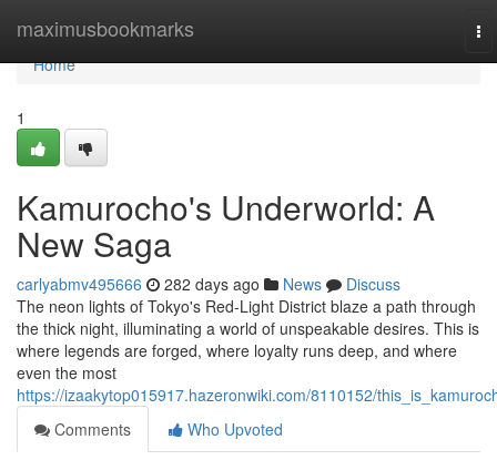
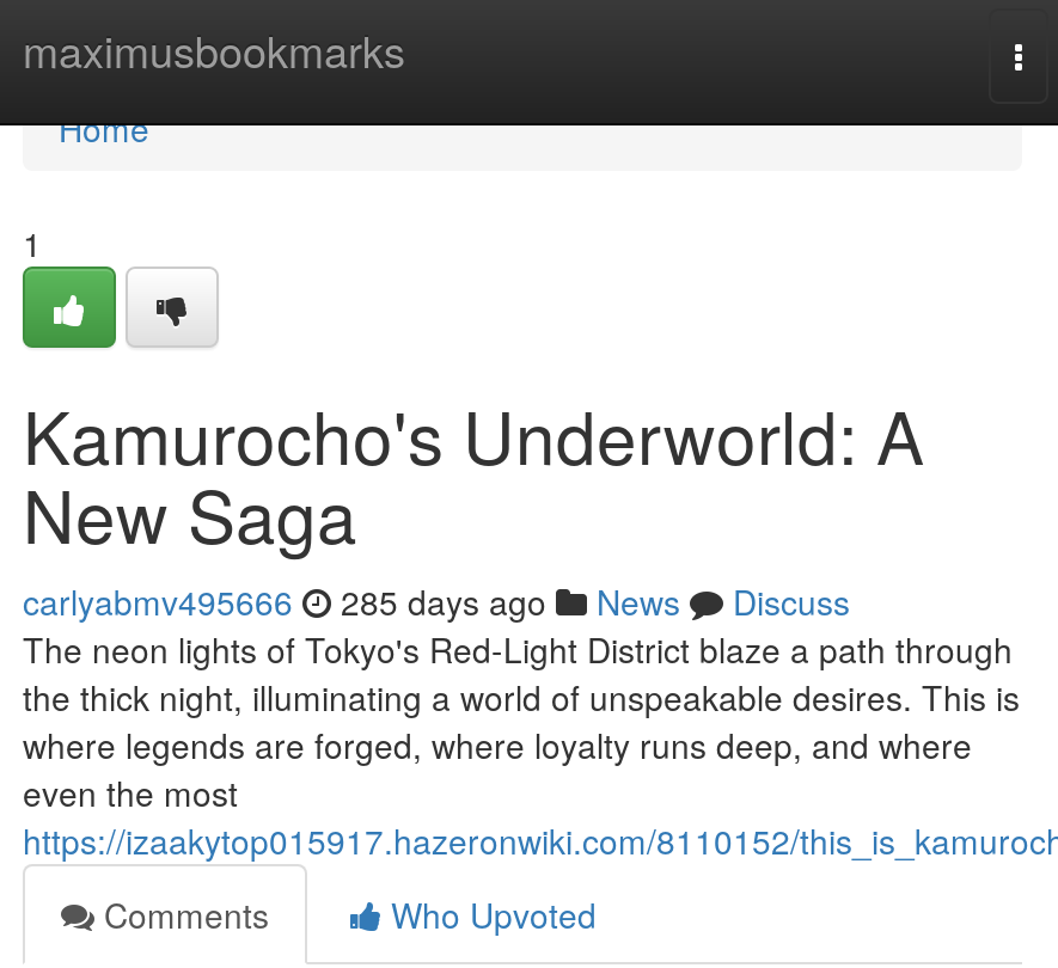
[17,273,400,295] carlyabmv495666 282 days ago News Discuss -> [23,577,850,625] carlyabmv495666 285 days ago News Discuss

